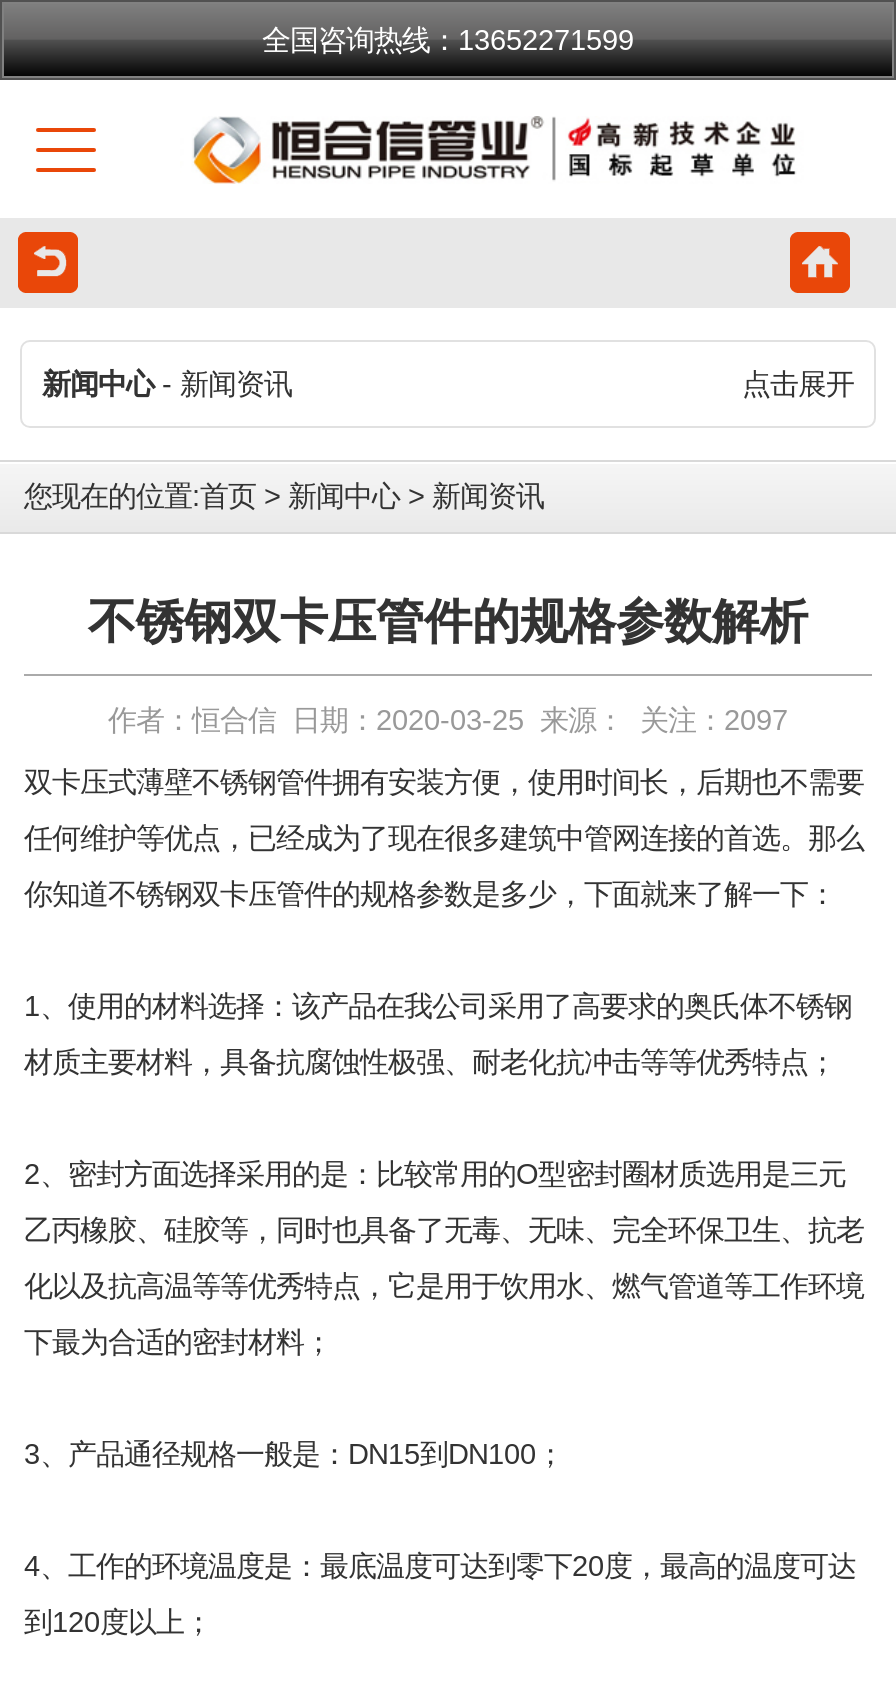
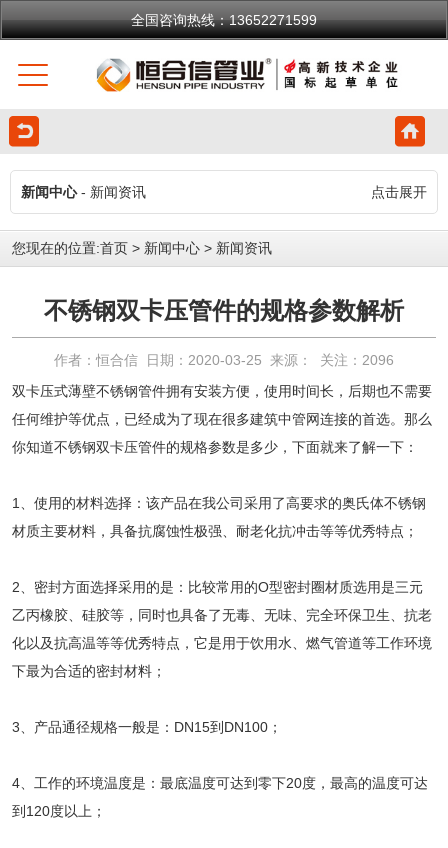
[108,704,788,736] 作者：恒合信 日期：2020-03-25 来源： 关注：2097 -> [54,352,394,368] 作者：恒合信 日期：2020-03-25 来源： 关注：2096

